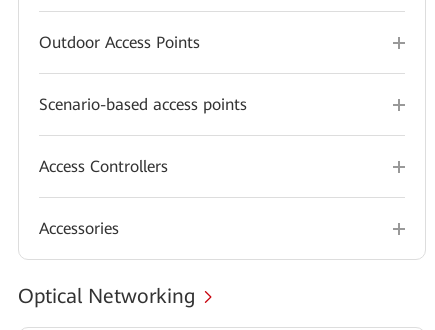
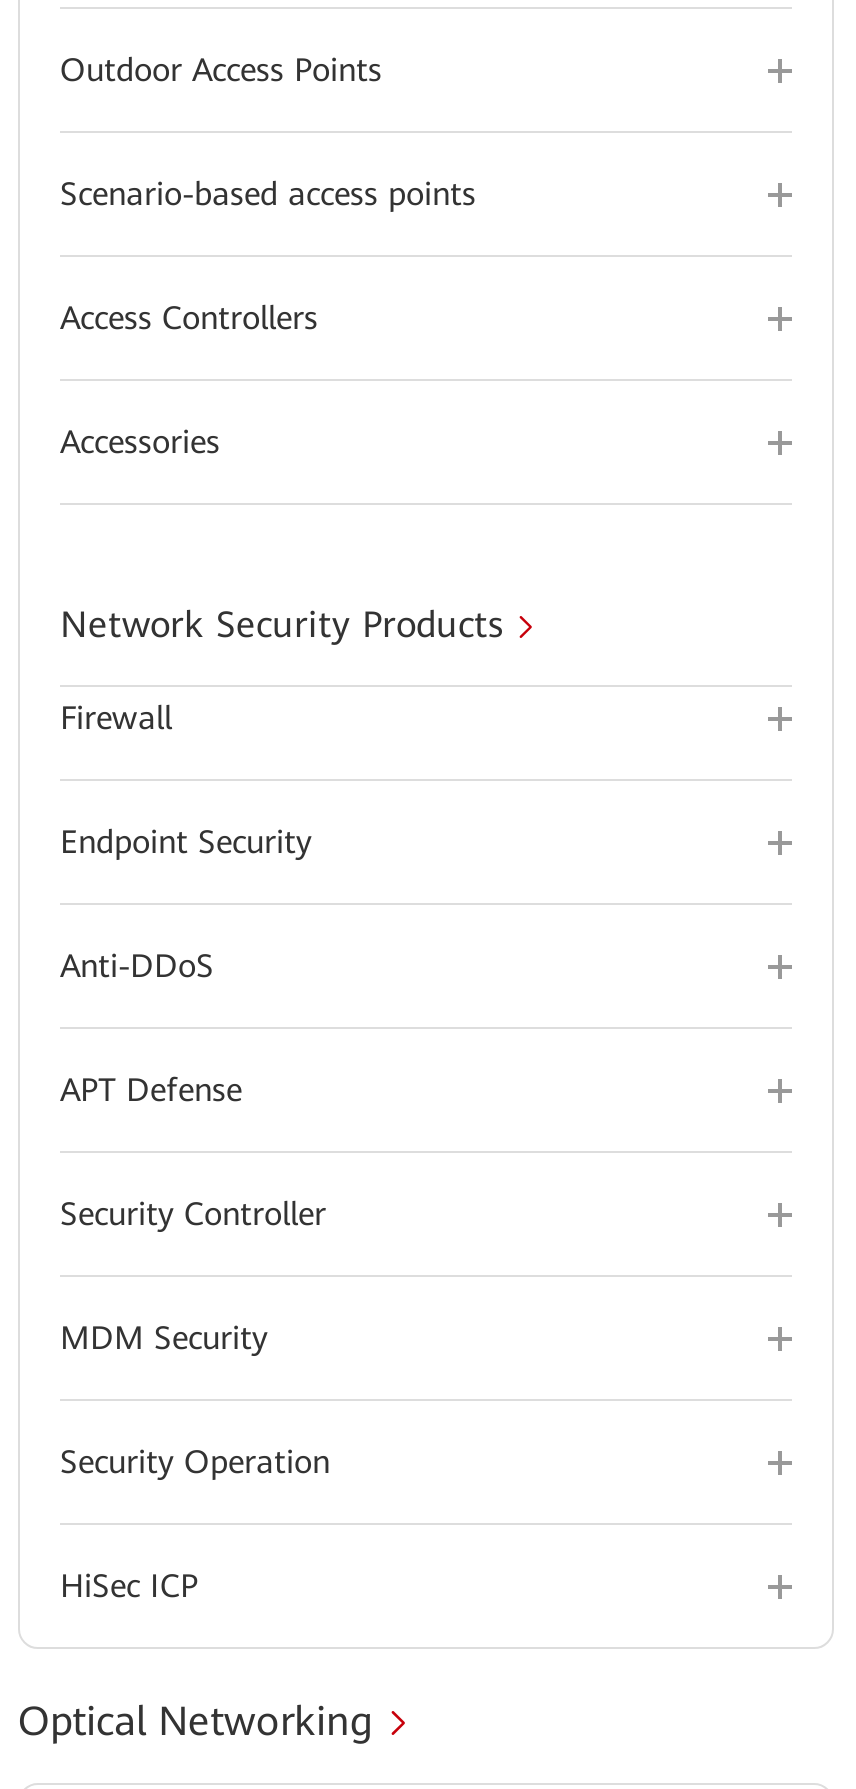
none -> [60,603,504,1605] Network Security Products | Firewall | Endpoint Security | Anti-DDoS | APT Defense | Security Controller | MDM Security | Security Operation | HiSec ICP

